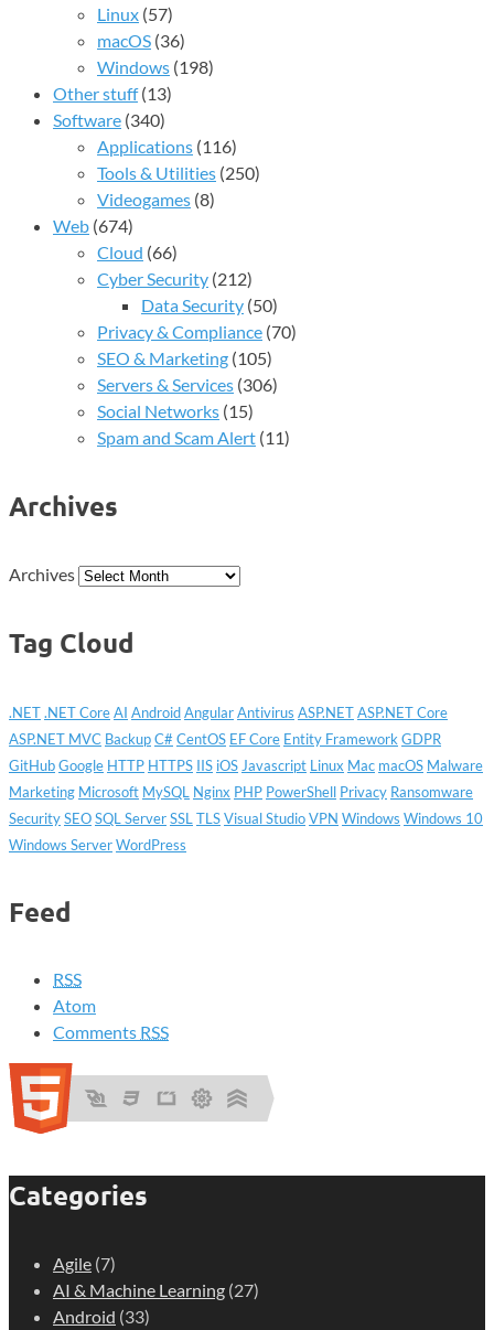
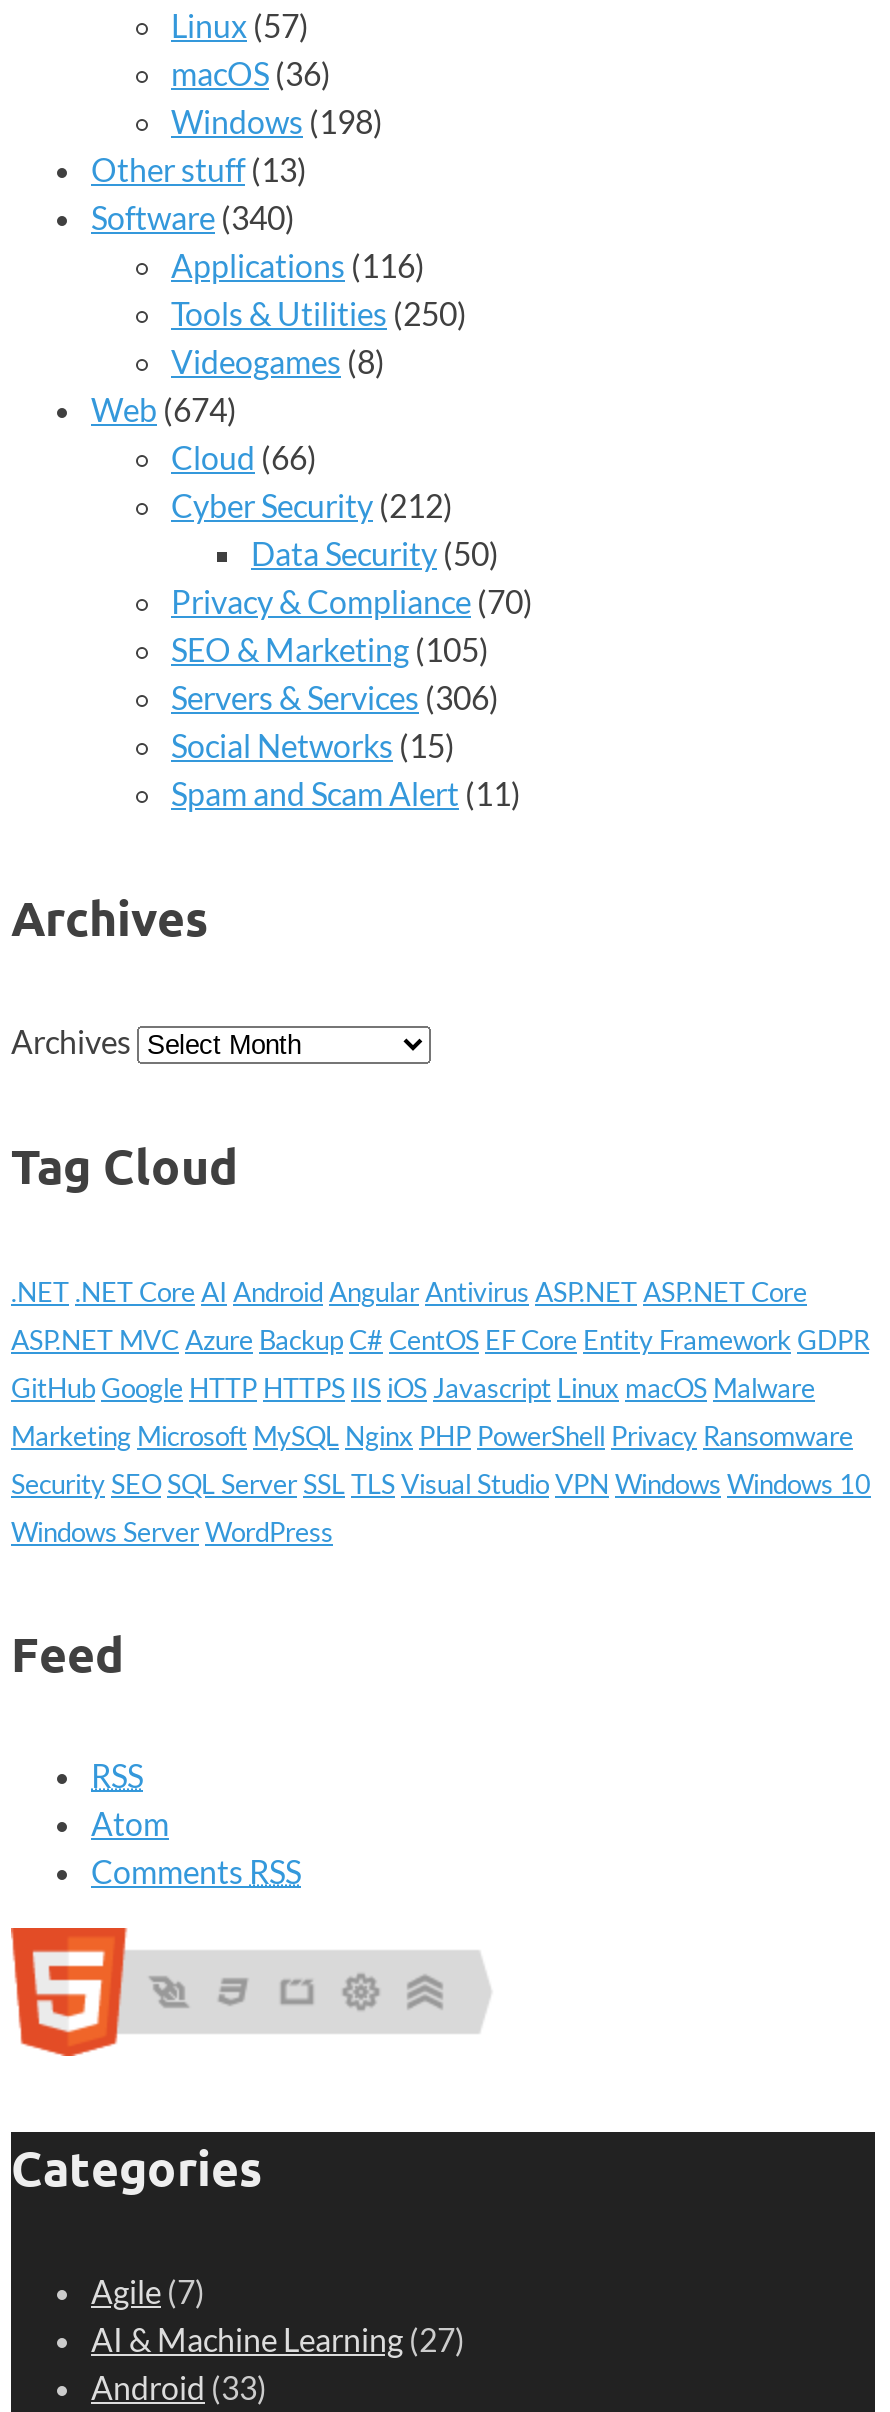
[9,730,441,747] ASP.NET MVC Backup C# CentOS EF Core Entity Framework GDPR -> [11,1323,869,1355] ASP.NET MVC Azure Backup C# CentOS EF Core Entity Framework GDPR
[9,756,483,774] GitHub Google HTTP HTTPS IIS iOS Javascript Linux Mac macOS Malware -> [11,1371,815,1403] GitHub Google HTTP HTTPS IIS iOS Javascript Linux macOS Malware

